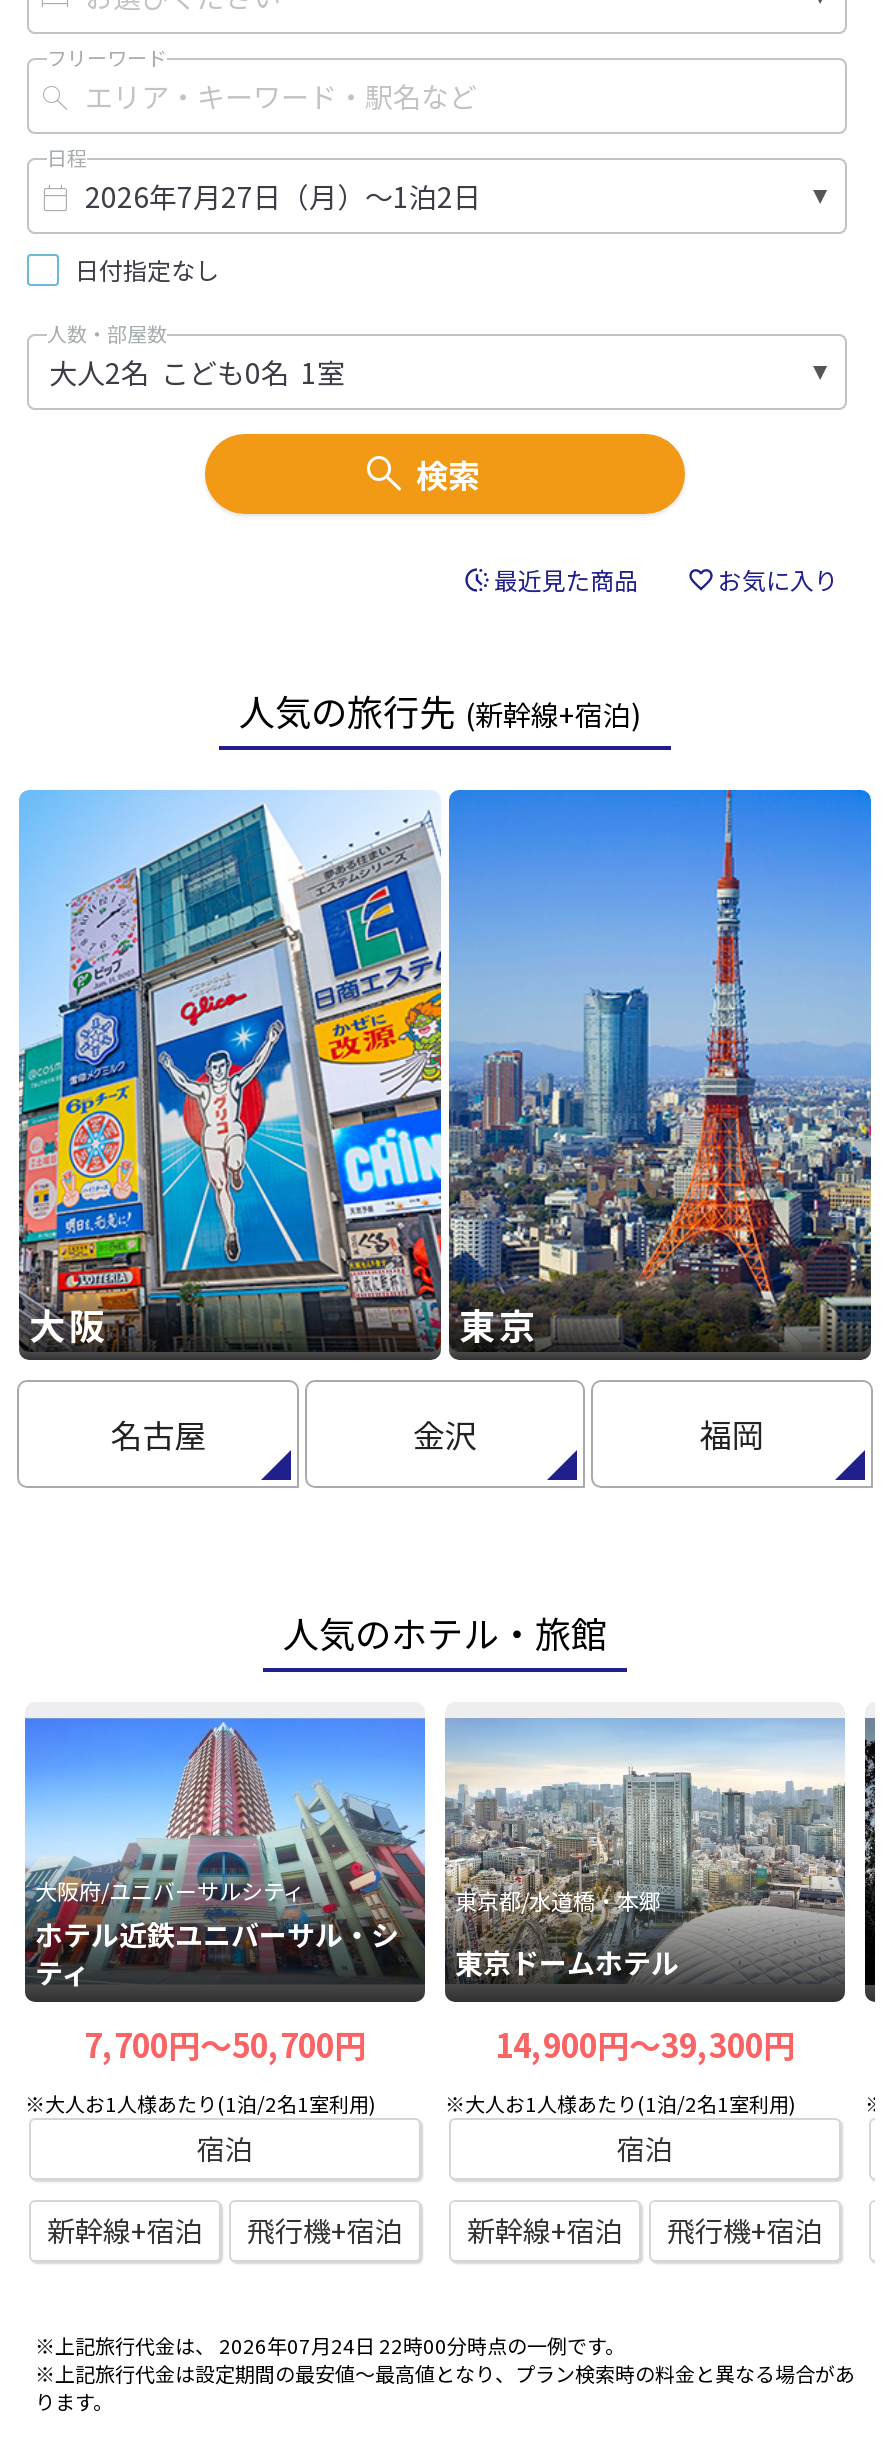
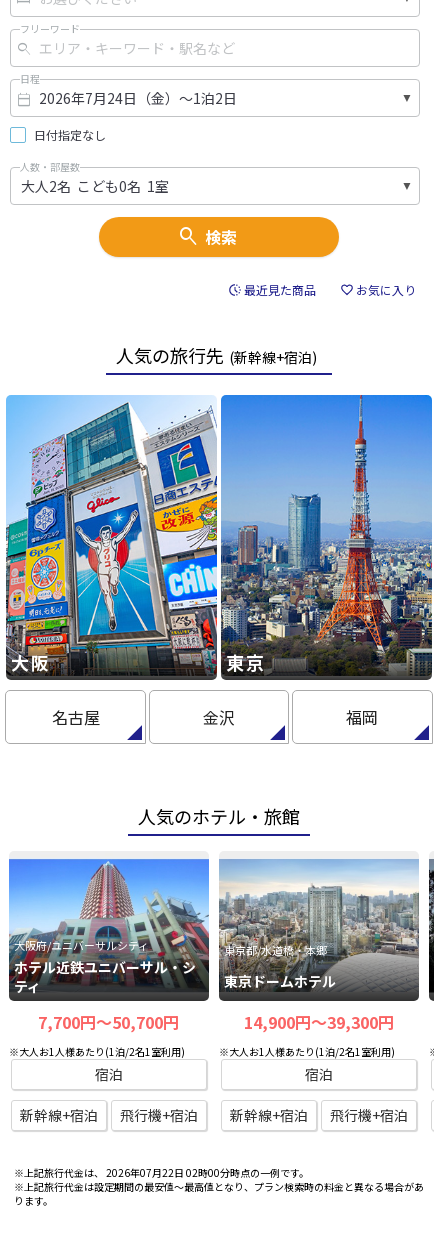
[35,2330,625,2360] ※上記旅行代金は、 2026年07月24日 22時00分時点の一例です。 -> [14,1165,309,1180] ※上記旅行代金は、 2026年07月22日 02時00分時点の一例です。

